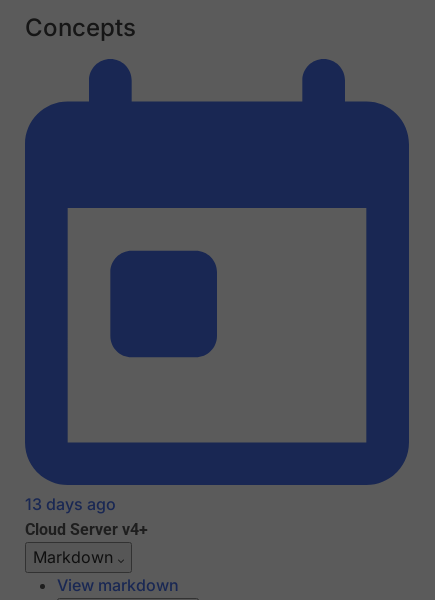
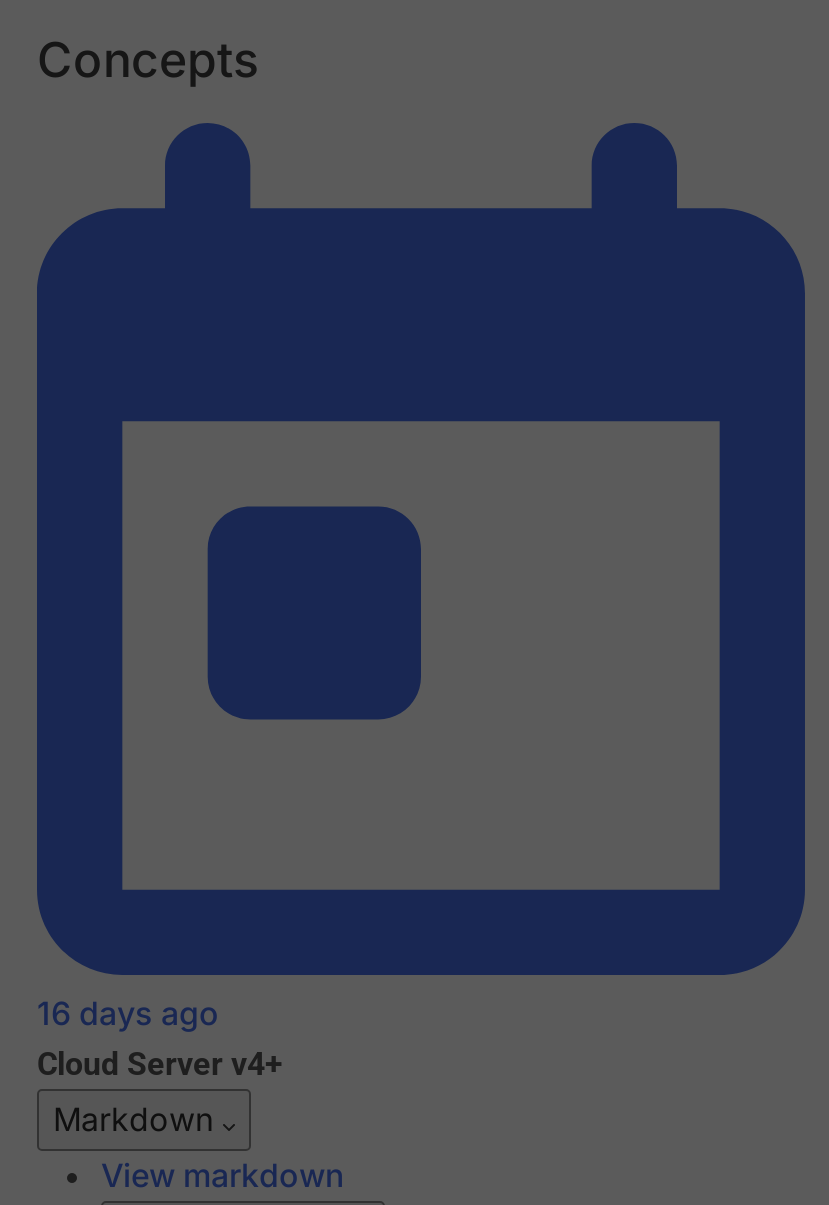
[25,494,116,514] 13 days ago -> [37,994,219,1034] 16 days ago

